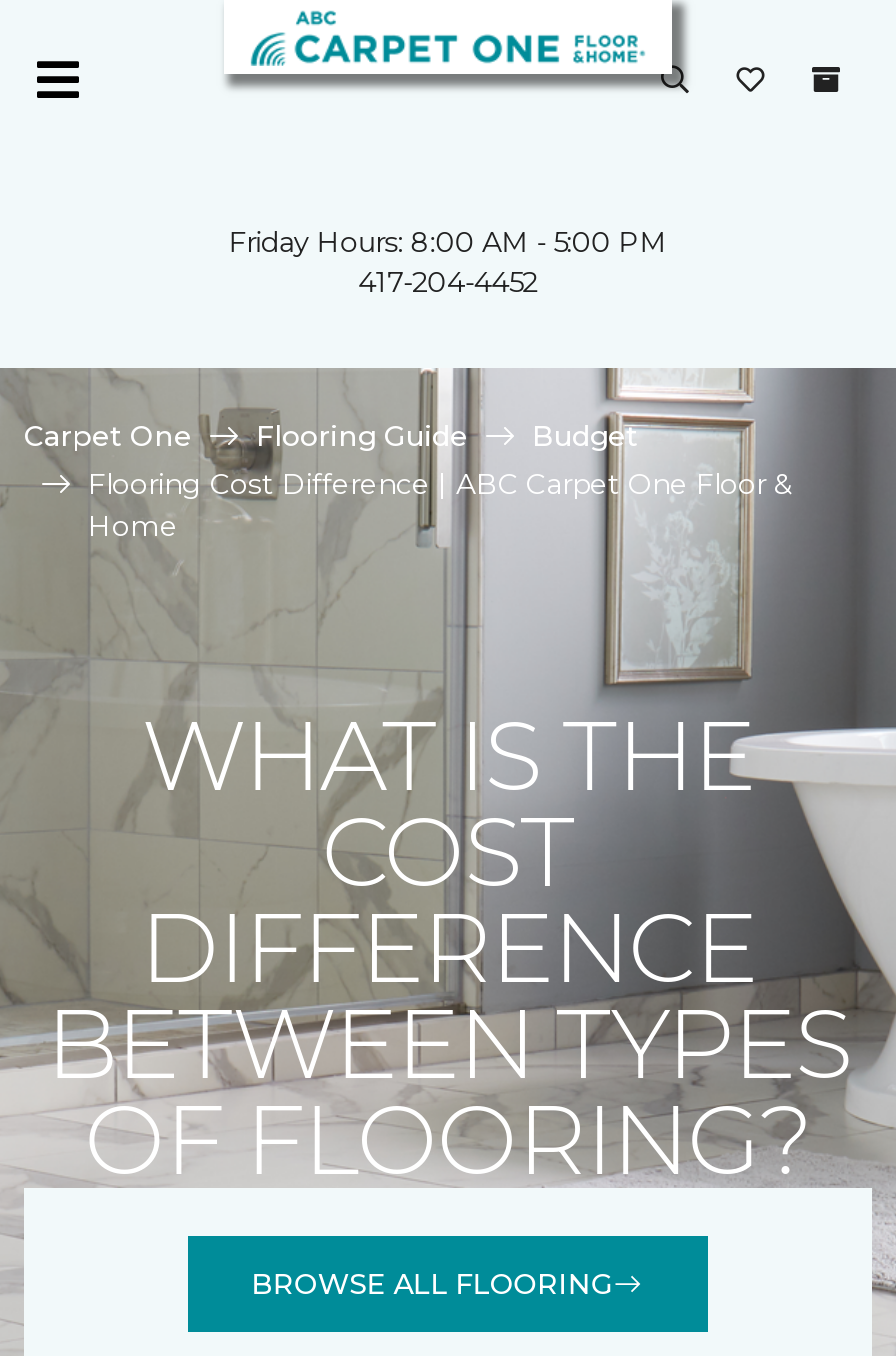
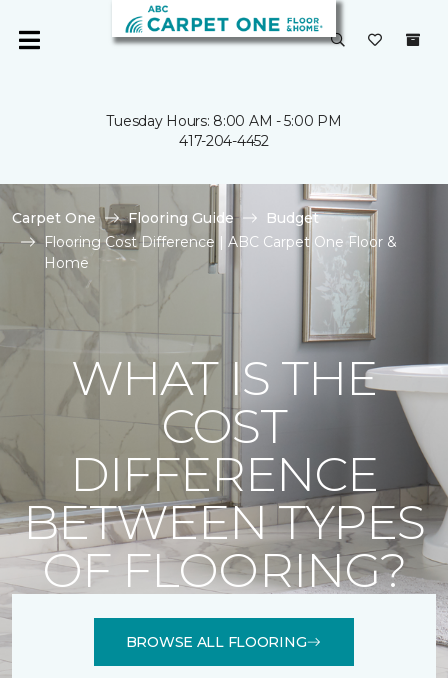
[229,224,667,260] Friday Hours: 8:00 AM - 5:00 PM -> [106,112,341,130] Tuesday Hours: 8:00 AM - 5:00 PM

